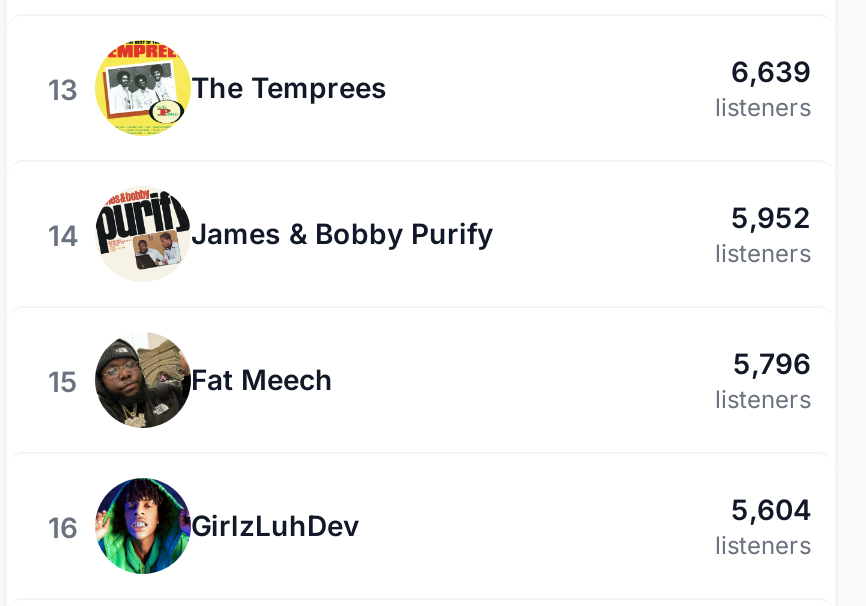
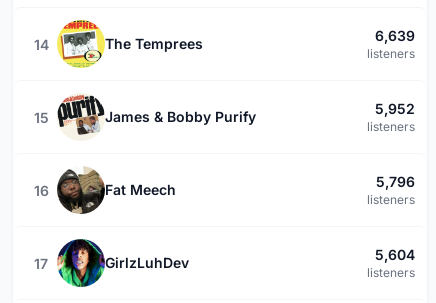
[48,72,78,106] 13 -> [33,36,48,53] 14
[48,218,78,252] 14 -> [33,109,48,126] 15
[48,364,78,398] 15 -> [33,182,48,199] 16
[48,510,78,544] 16 -> [34,255,48,272] 17

